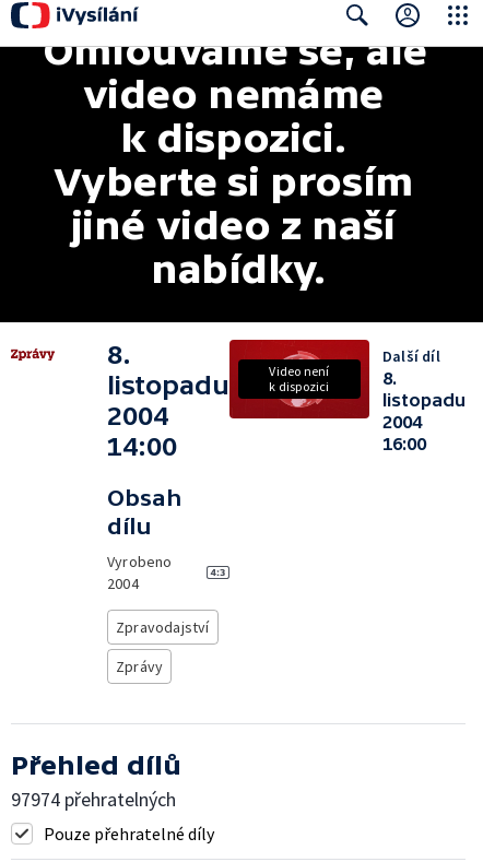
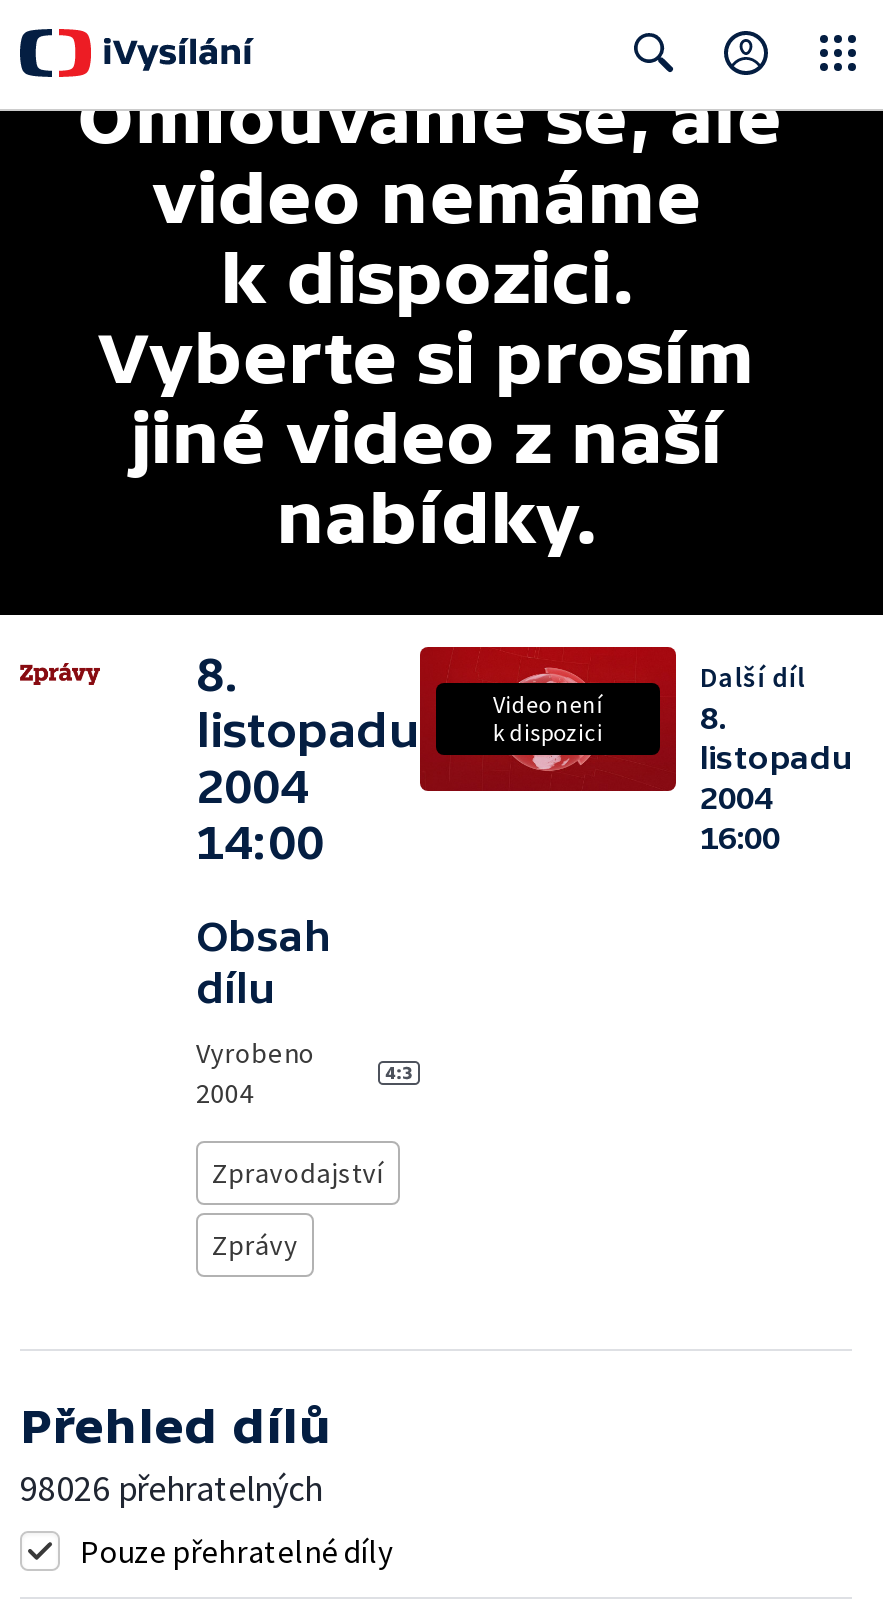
[11,787,176,812] 97974 přehratelných -> [20,1465,322,1511] 98026 přehratelných

